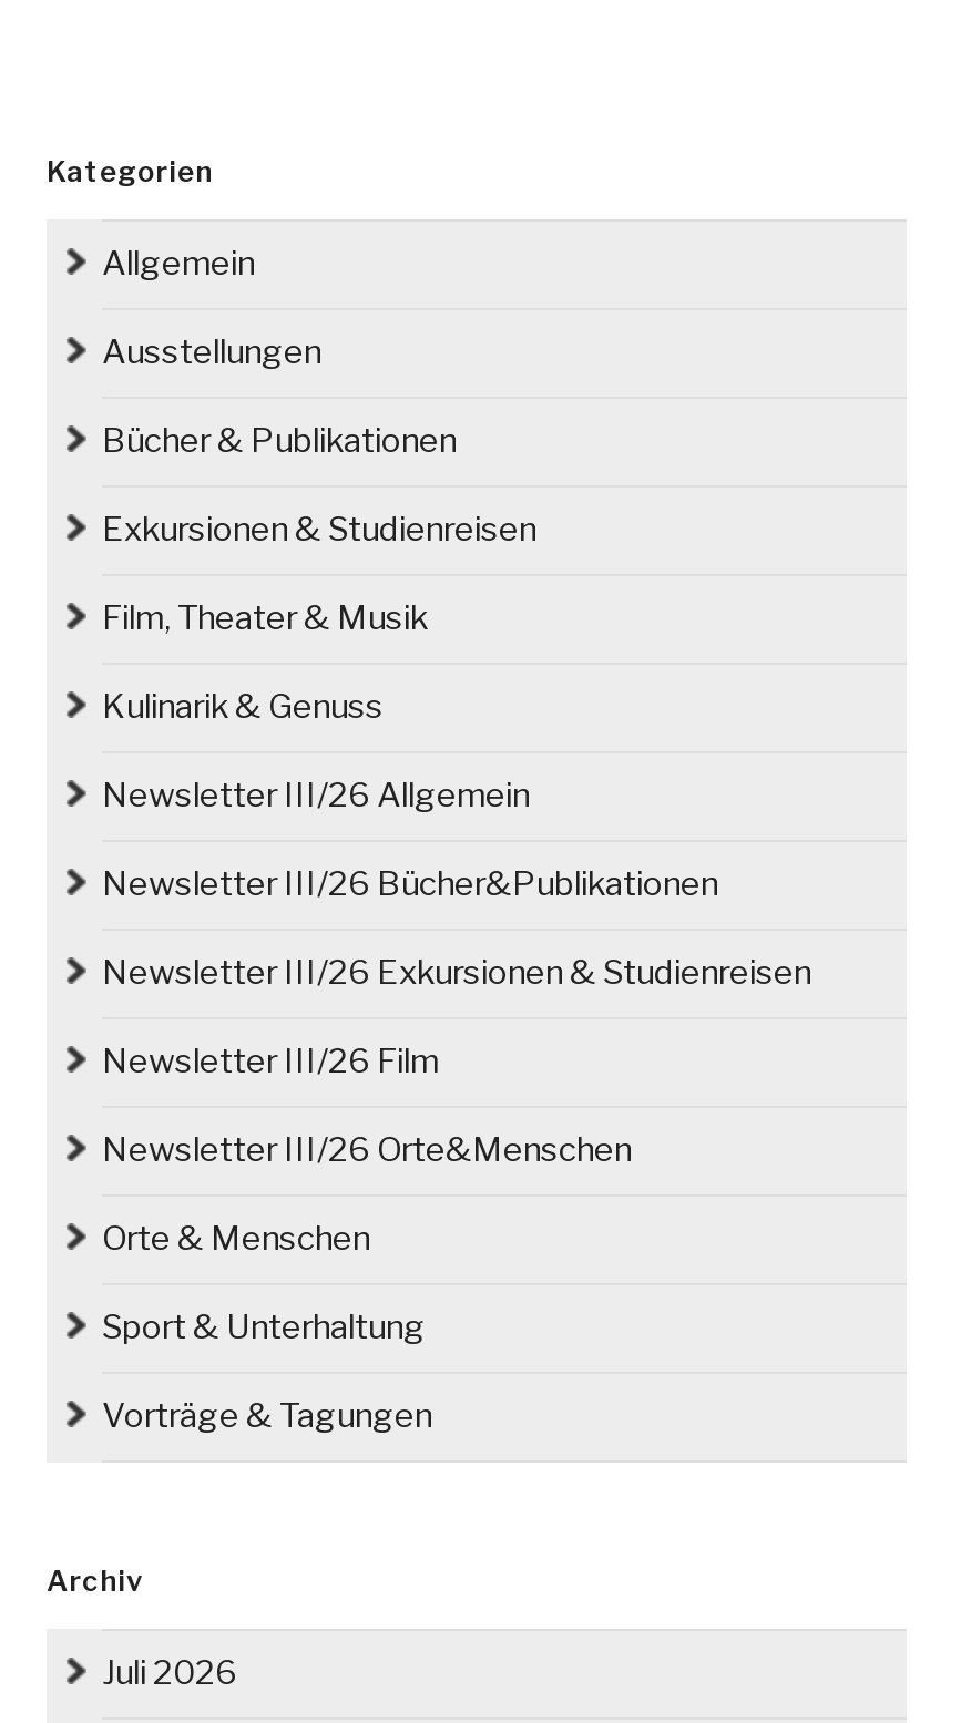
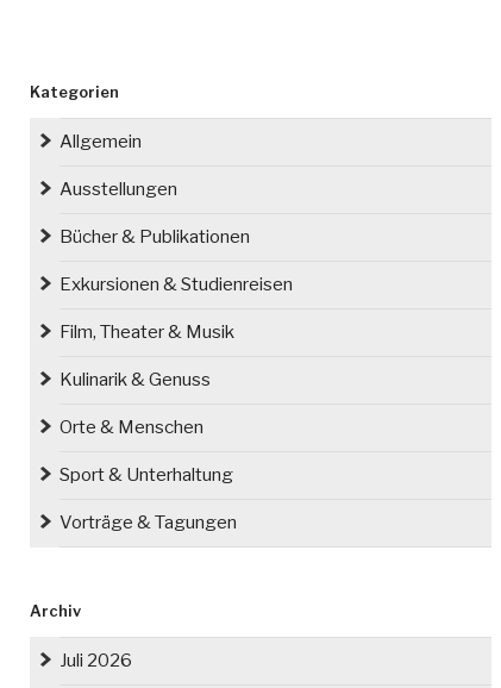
[102,776,811,1171] Newsletter III/26 Allgemein | Newsletter III/26 Bücher&Publikationen | Newsletter III/26 Exkursionen & Studienreisen | Newsletter III/26 Film | Newsletter III/26 Orte&Menschen -> none

